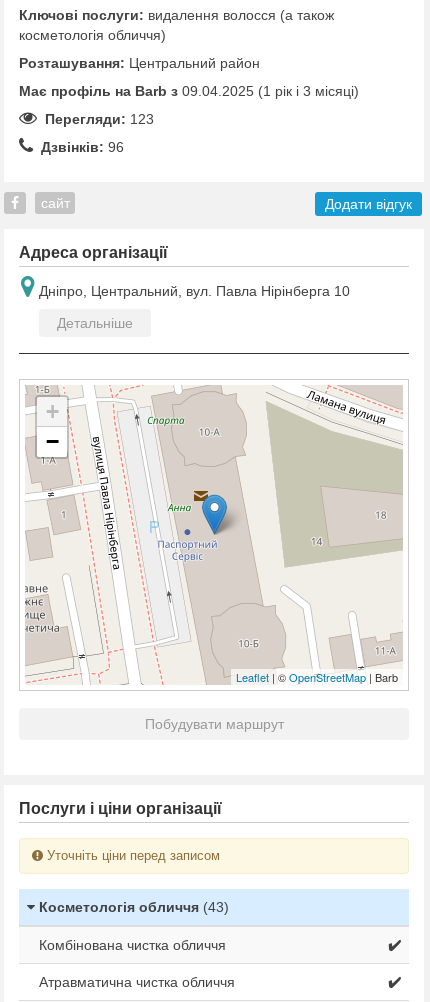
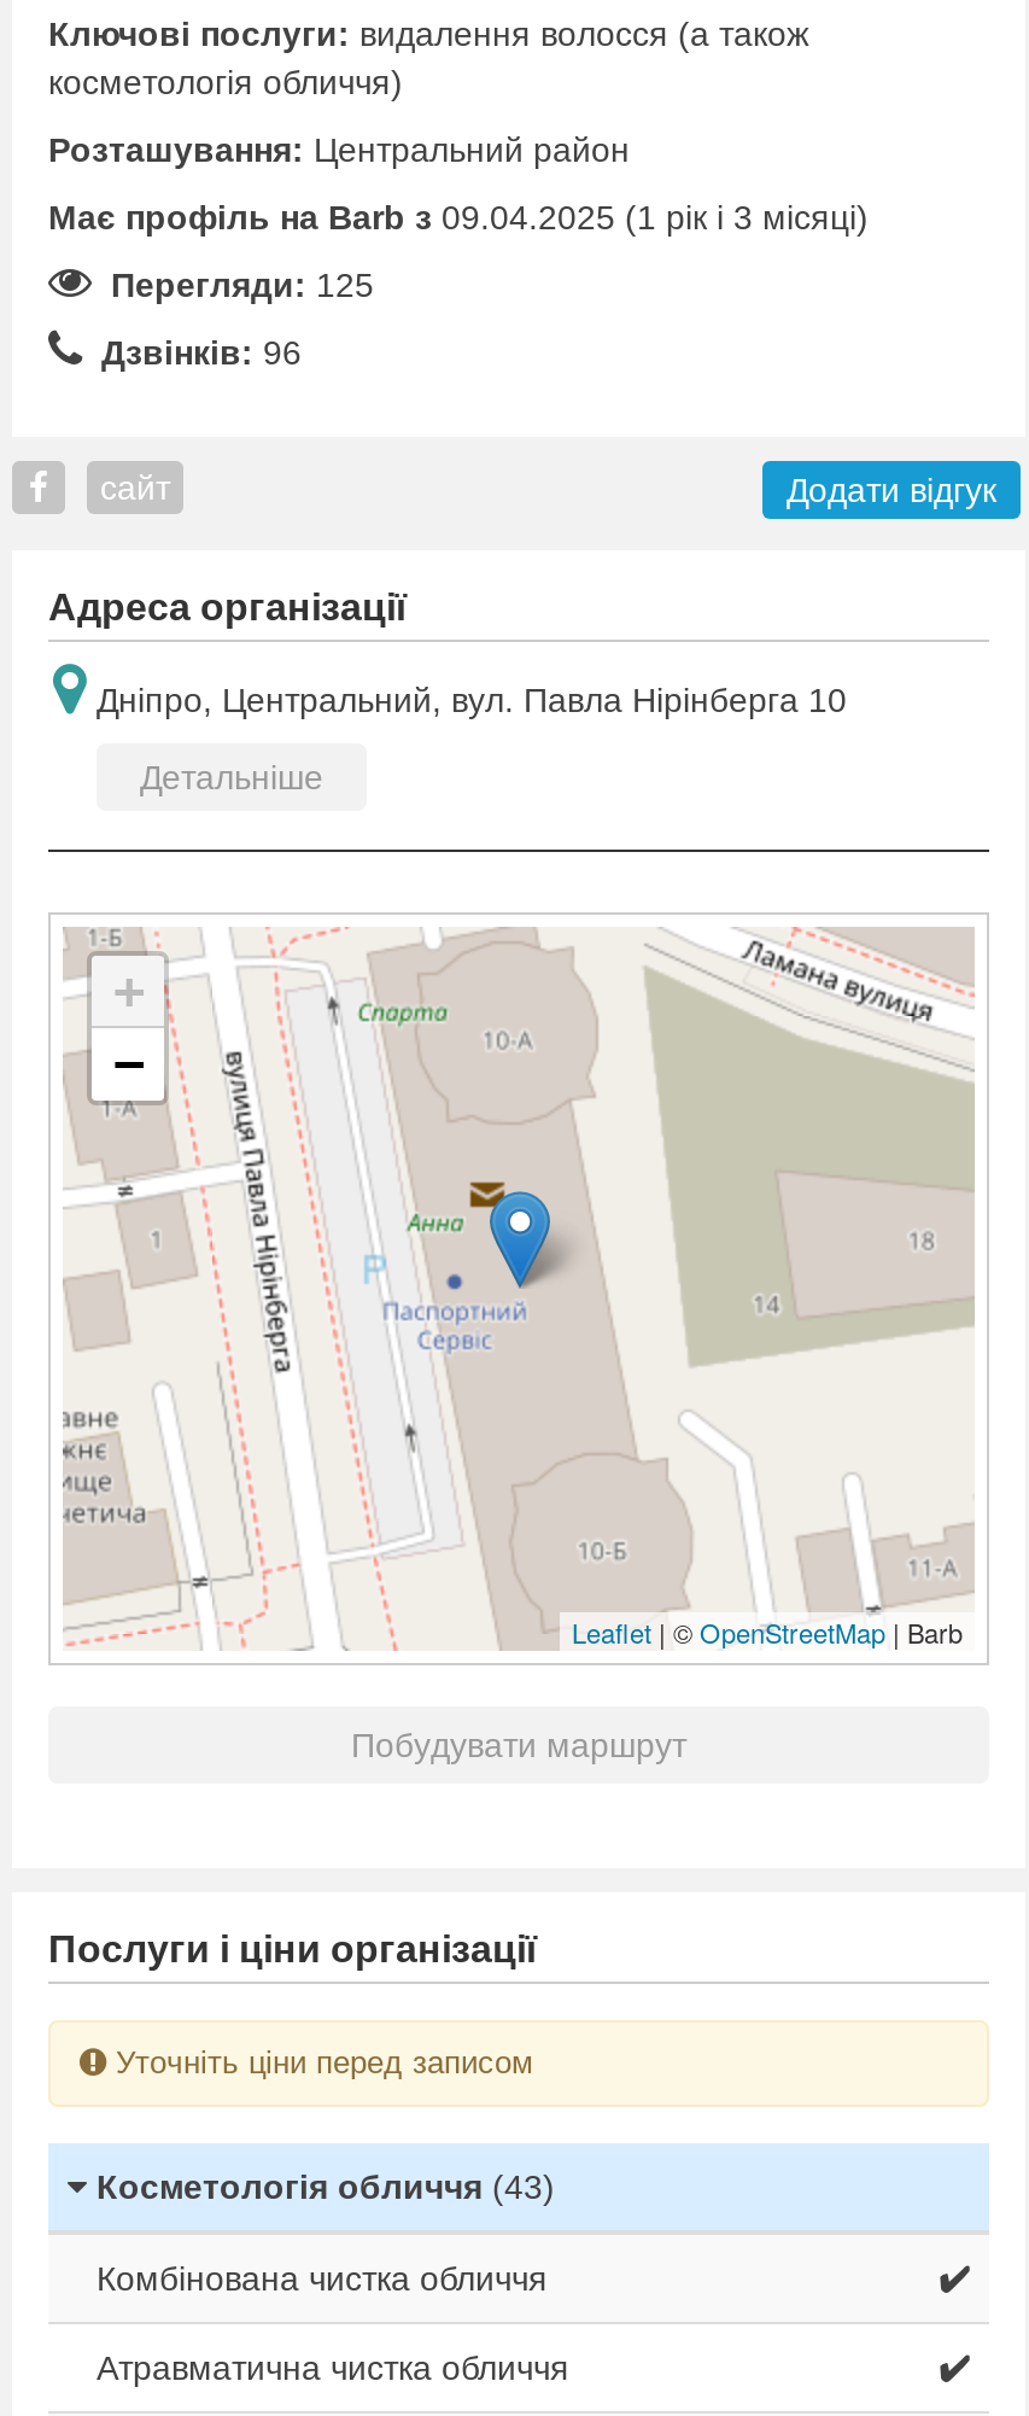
[37,111,154,127] Перегляди: 123 -> [92,265,374,304] Перегляди: 125

